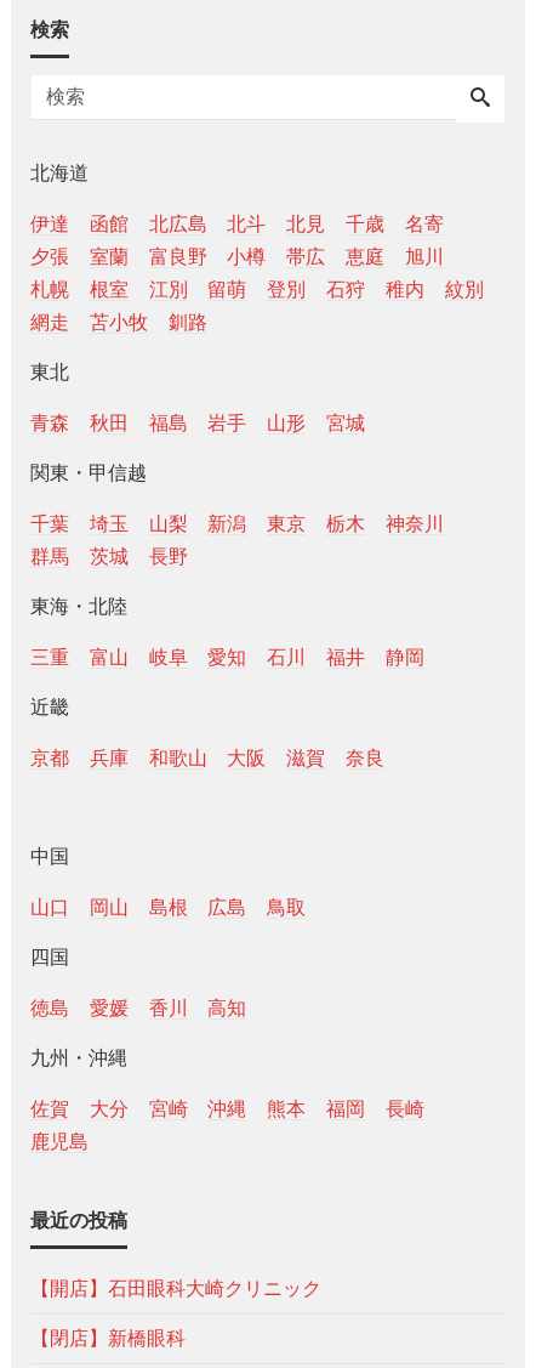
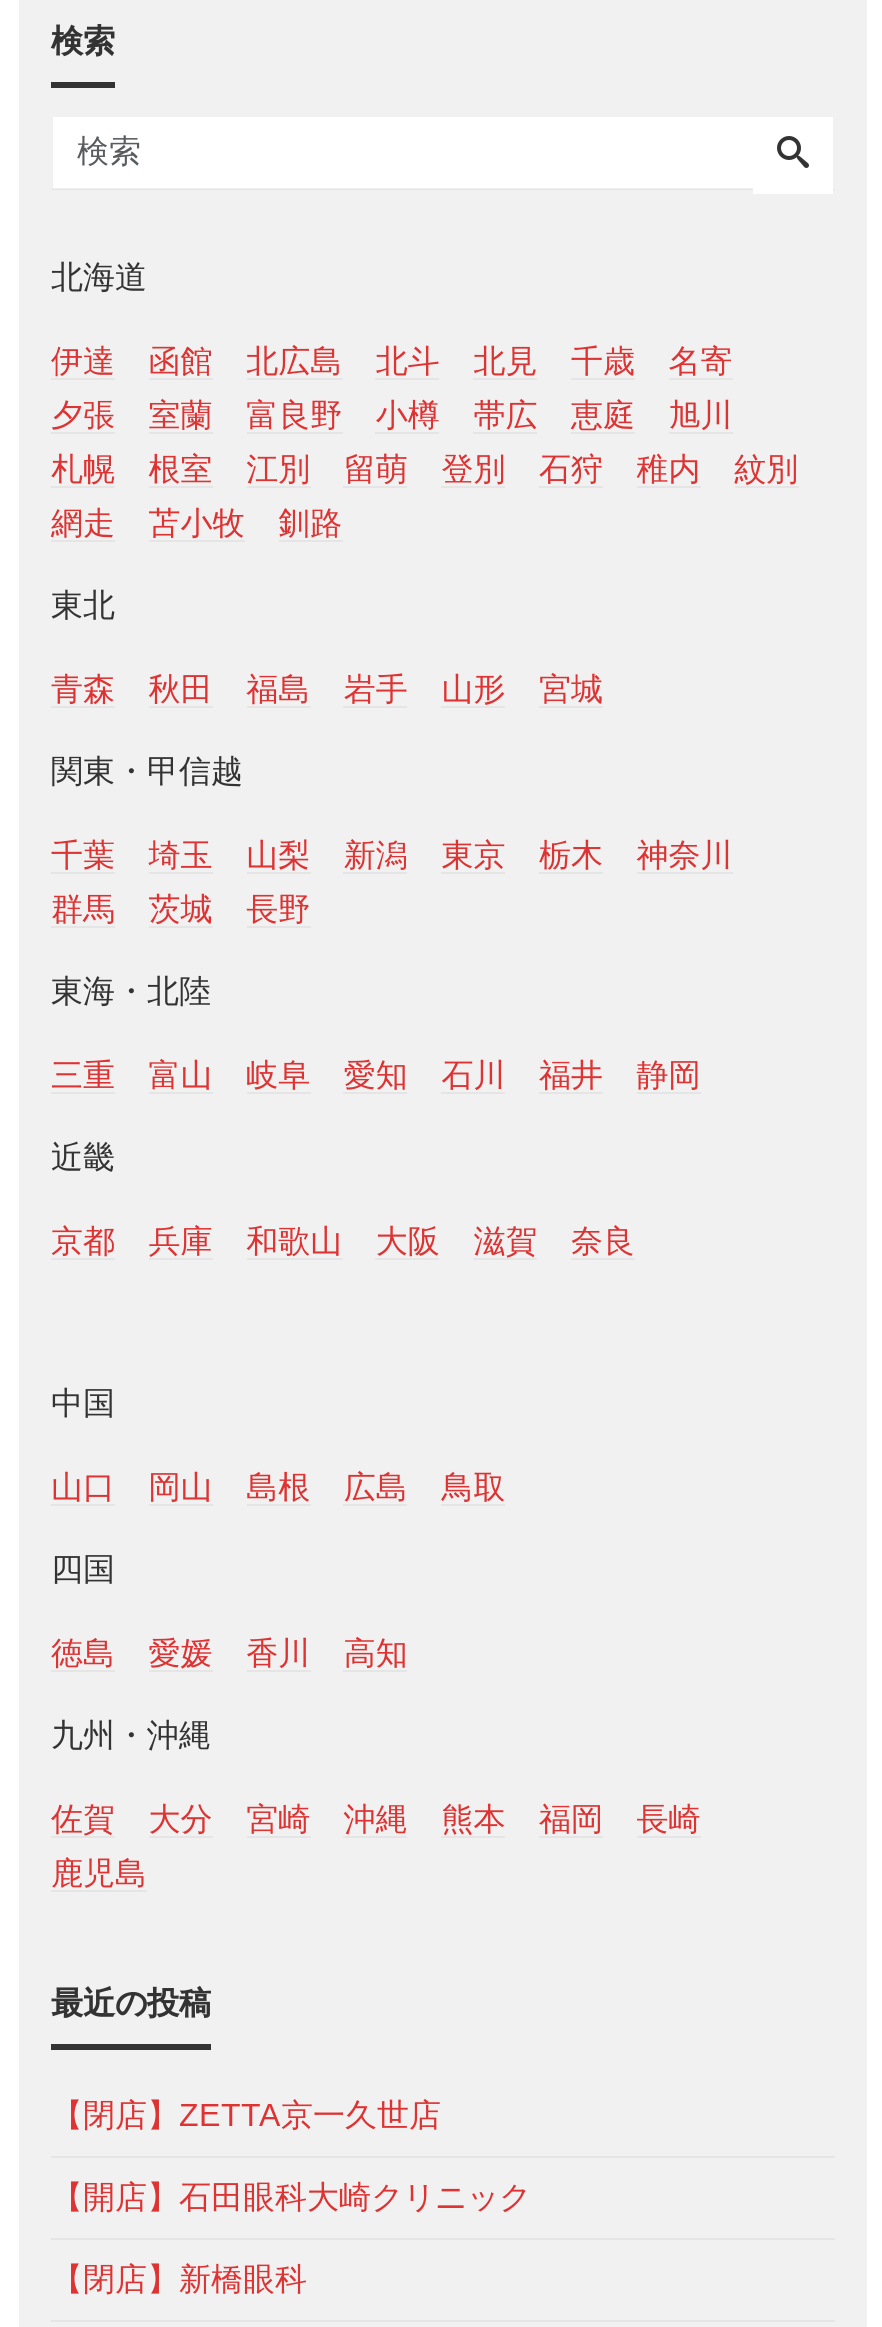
none -> [51,2099,441,2133] 【閉店】ZETTA京一久世店

